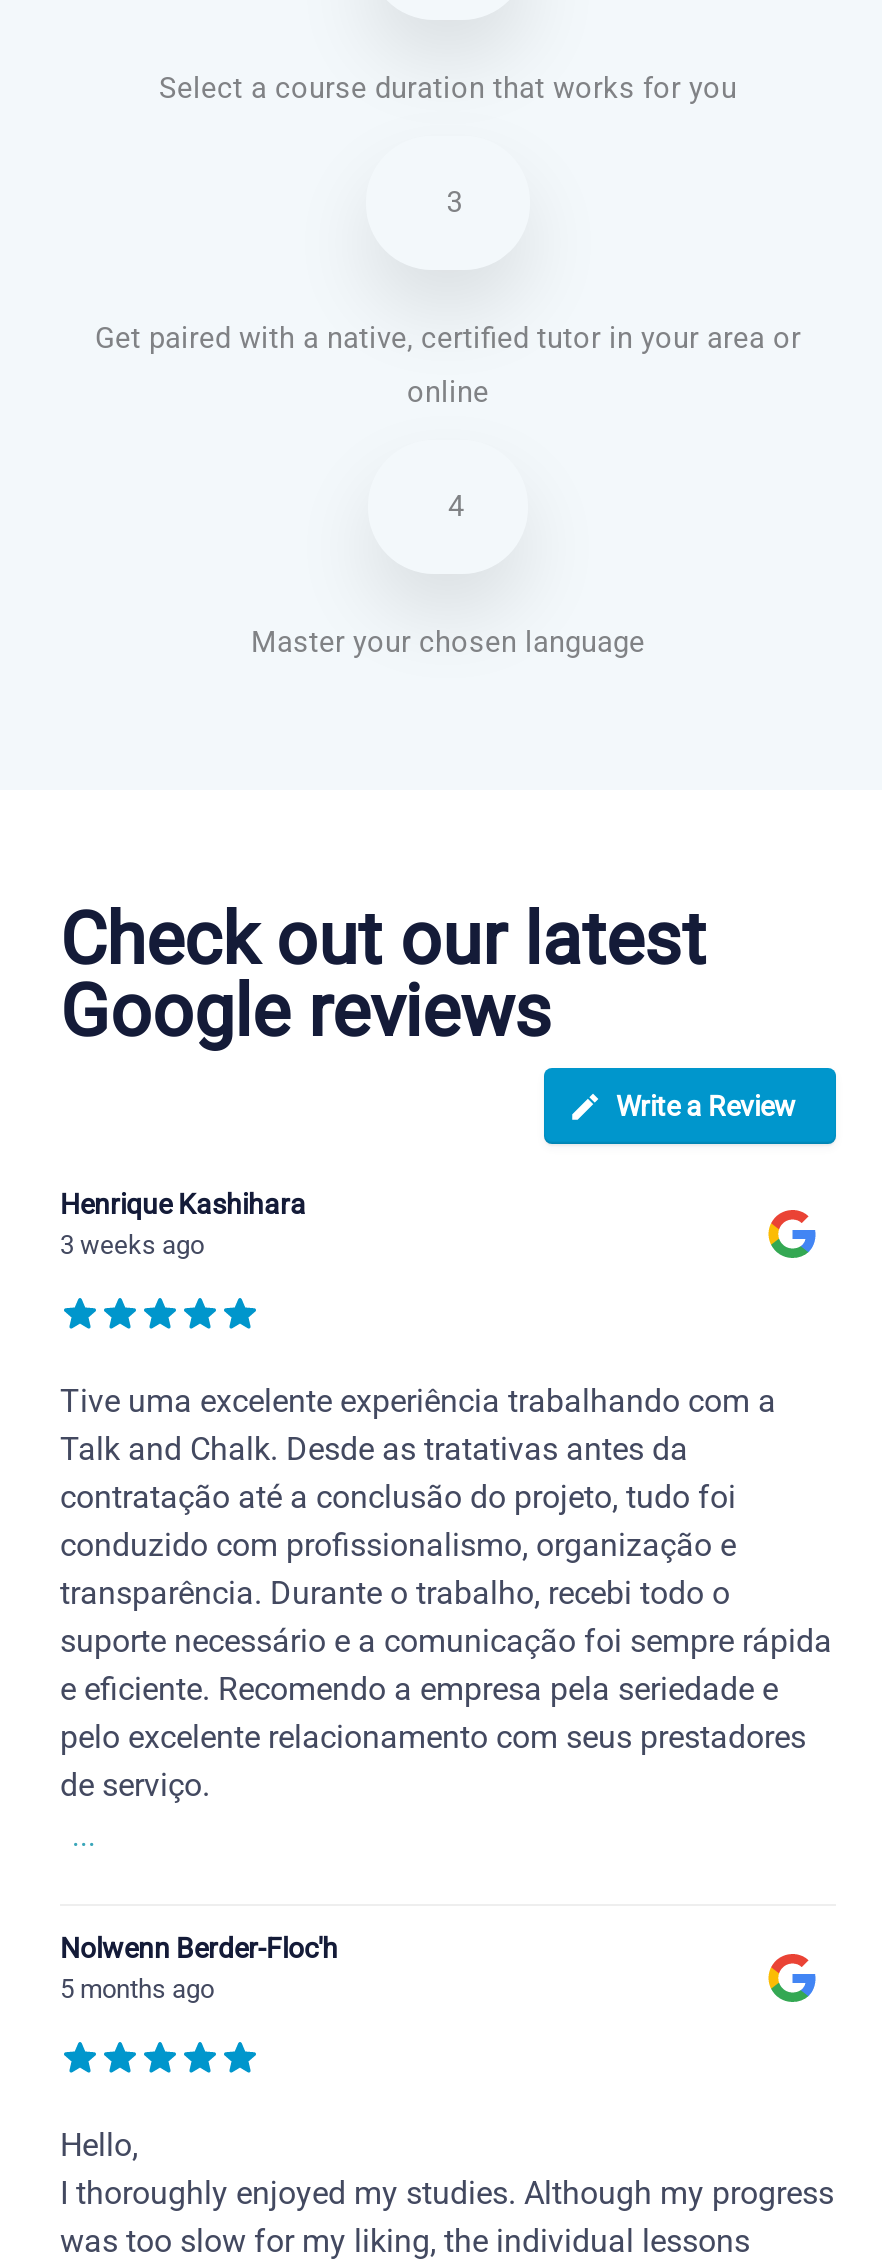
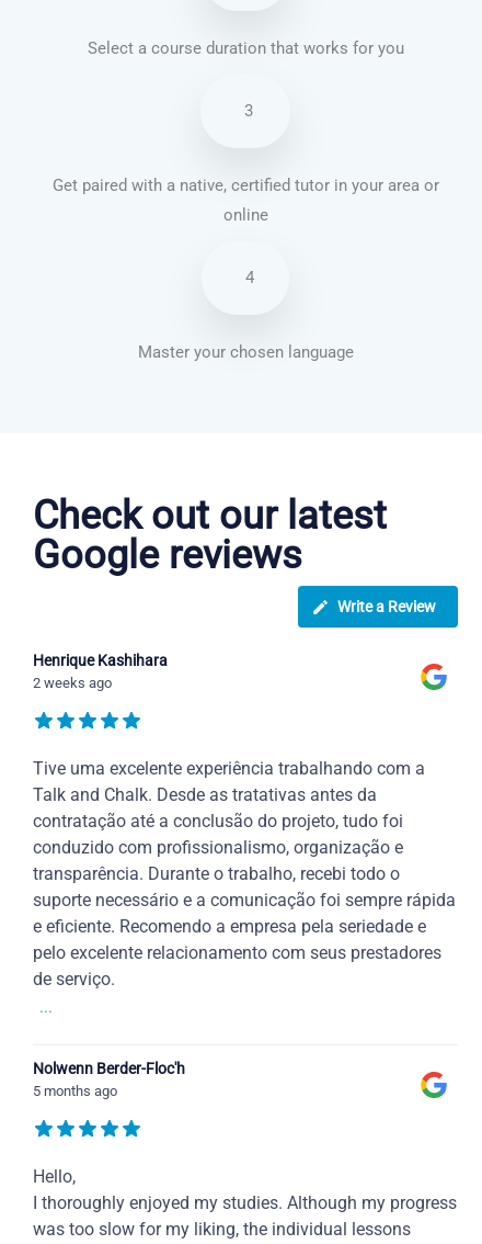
[60,1231,204,1261] 3 weeks ago -> [33,675,112,692] 2 weeks ago

